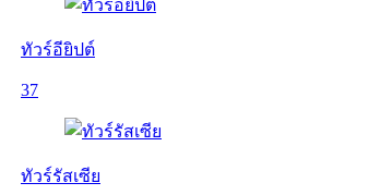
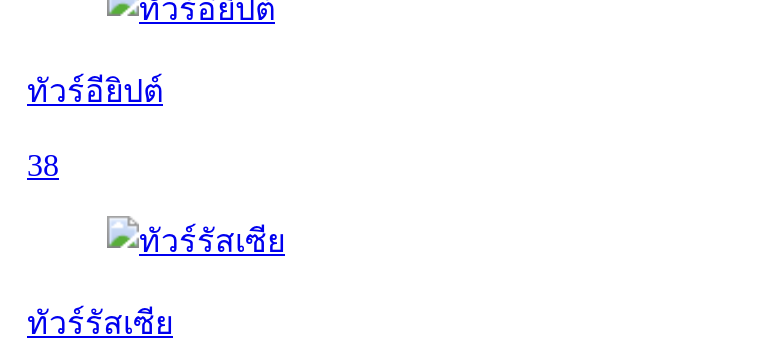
[21,81,38,99] 37 -> [27,148,59,182] 38

